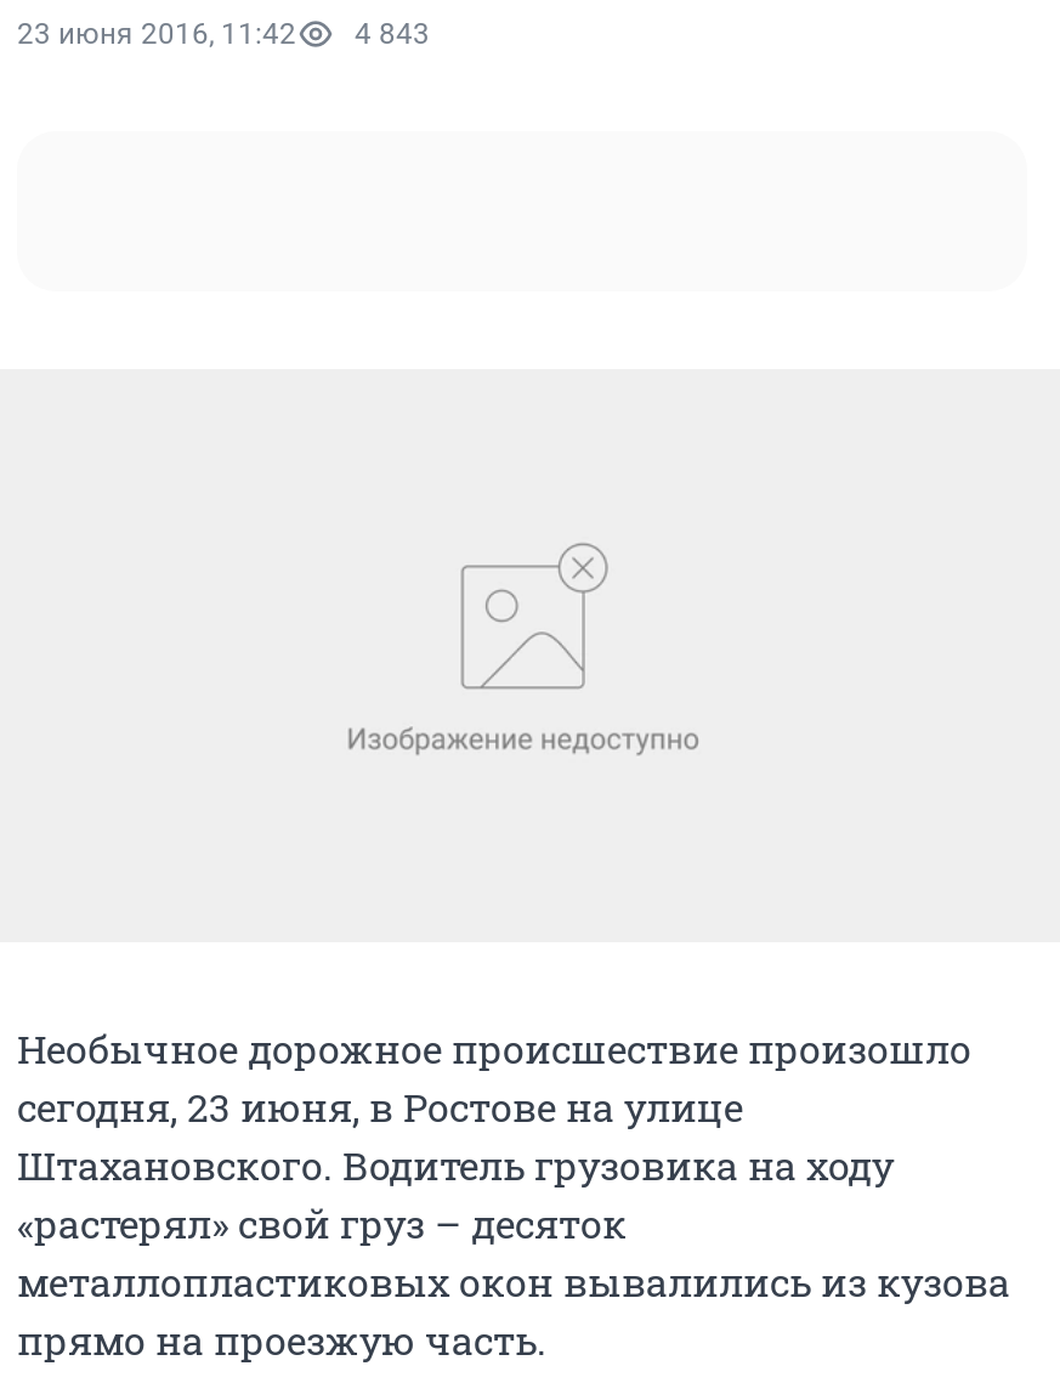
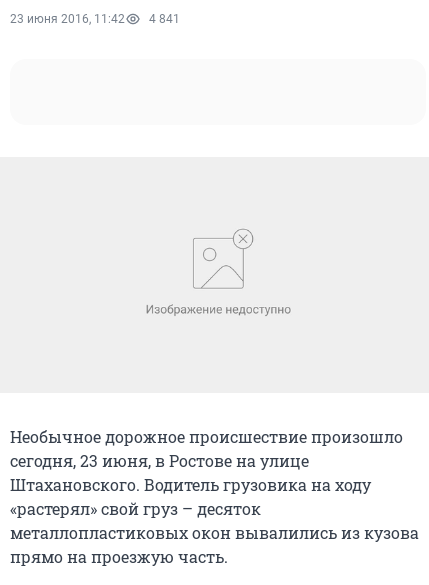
[17,17,430,51] 23 июня 2016, 11:42 4 843 -> [10,12,180,26] 23 июня 2016, 11:42 4 841

